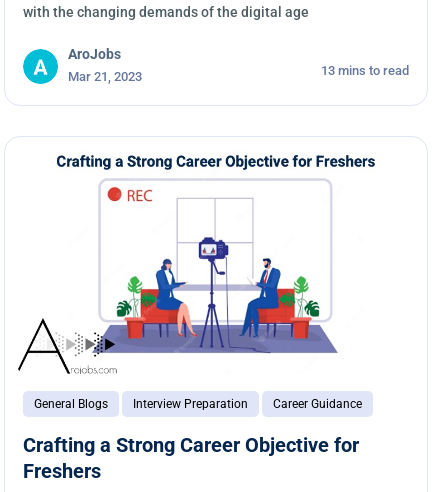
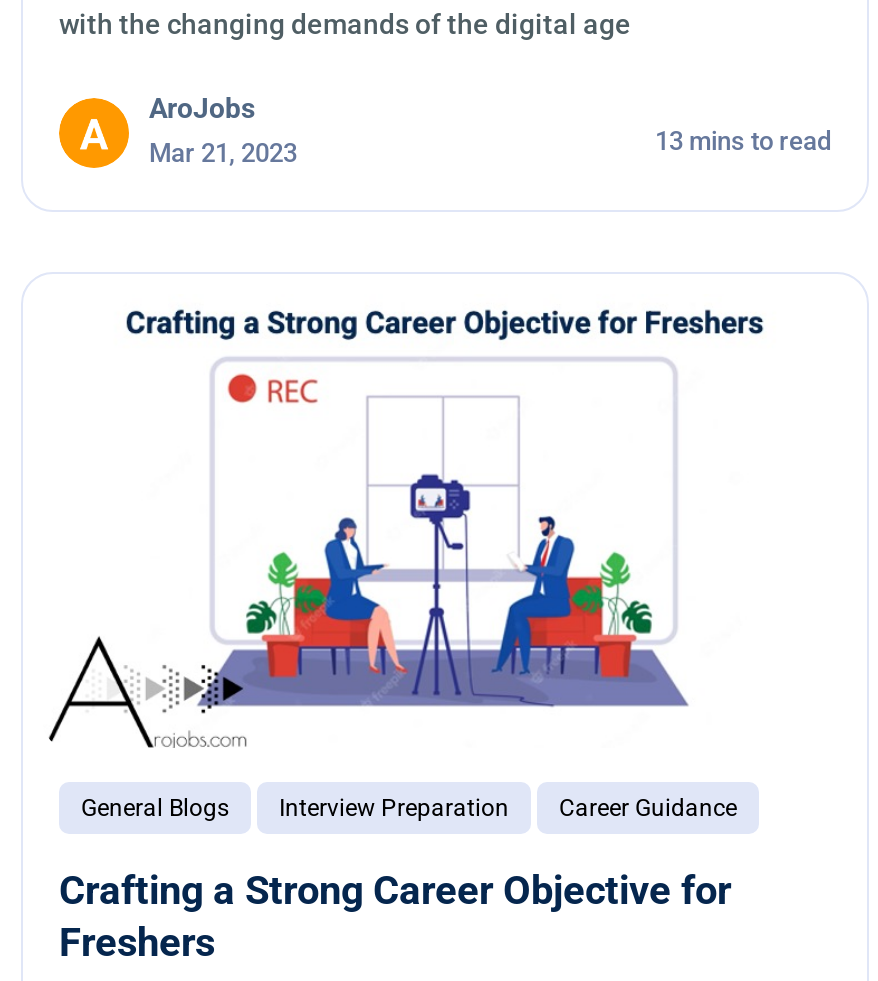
[22,48,59,85] [image] -> [57,96,131,170] [image]

